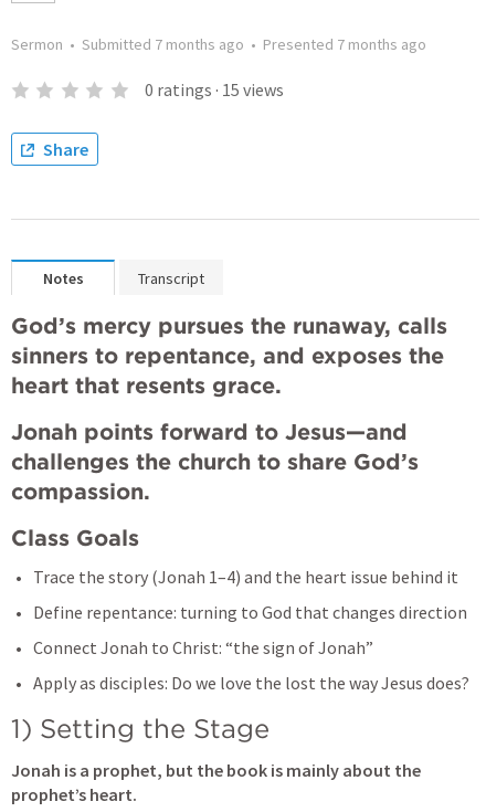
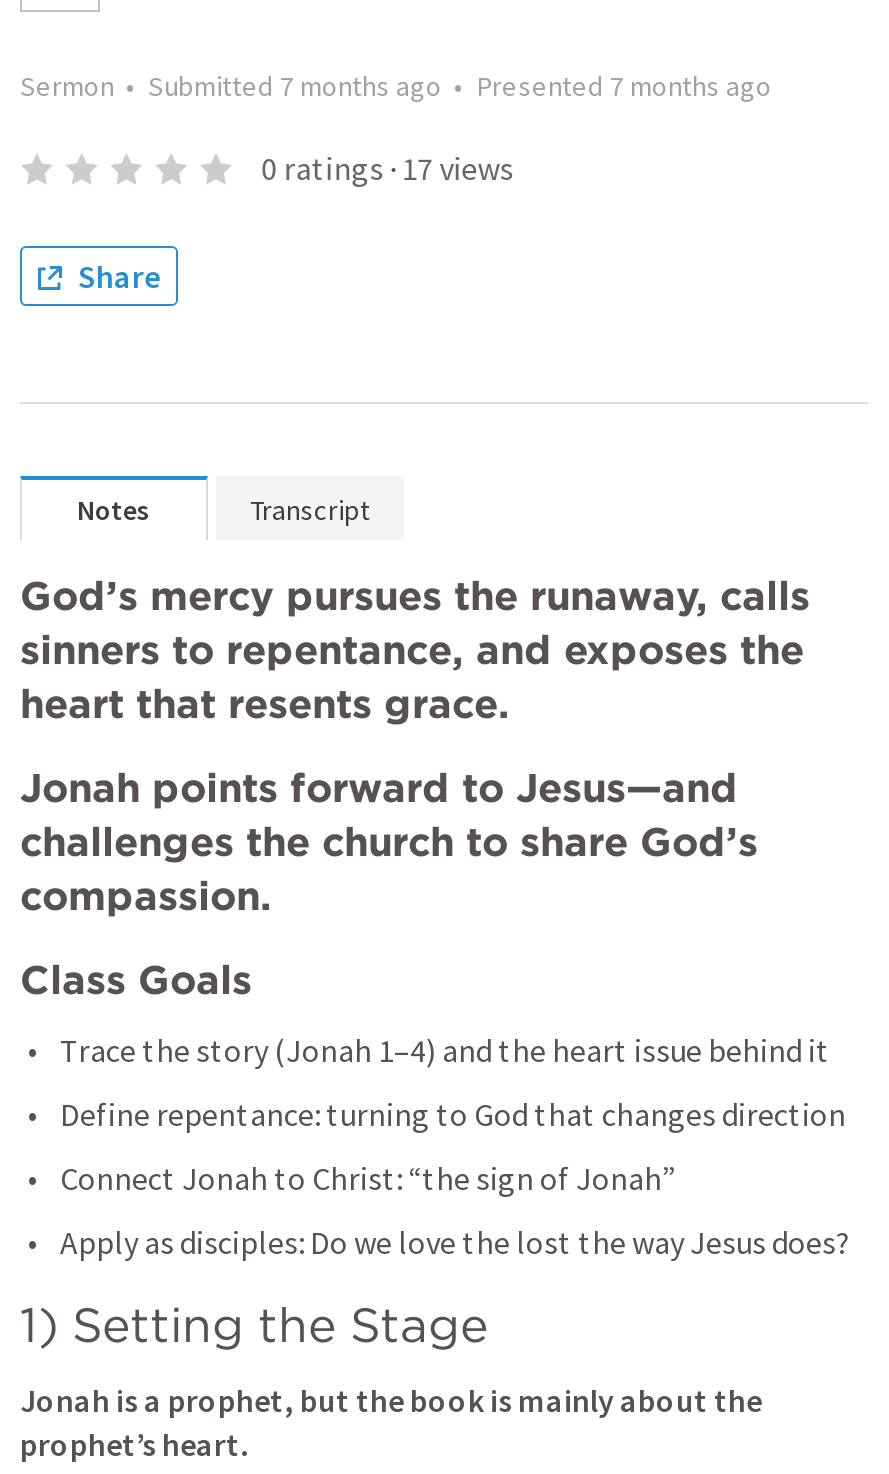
[144,78,284,101] 0 ratings · 15 views -> [261,148,513,188] 0 ratings · 17 views

